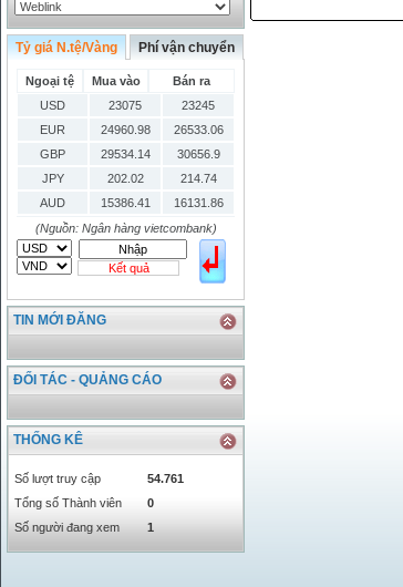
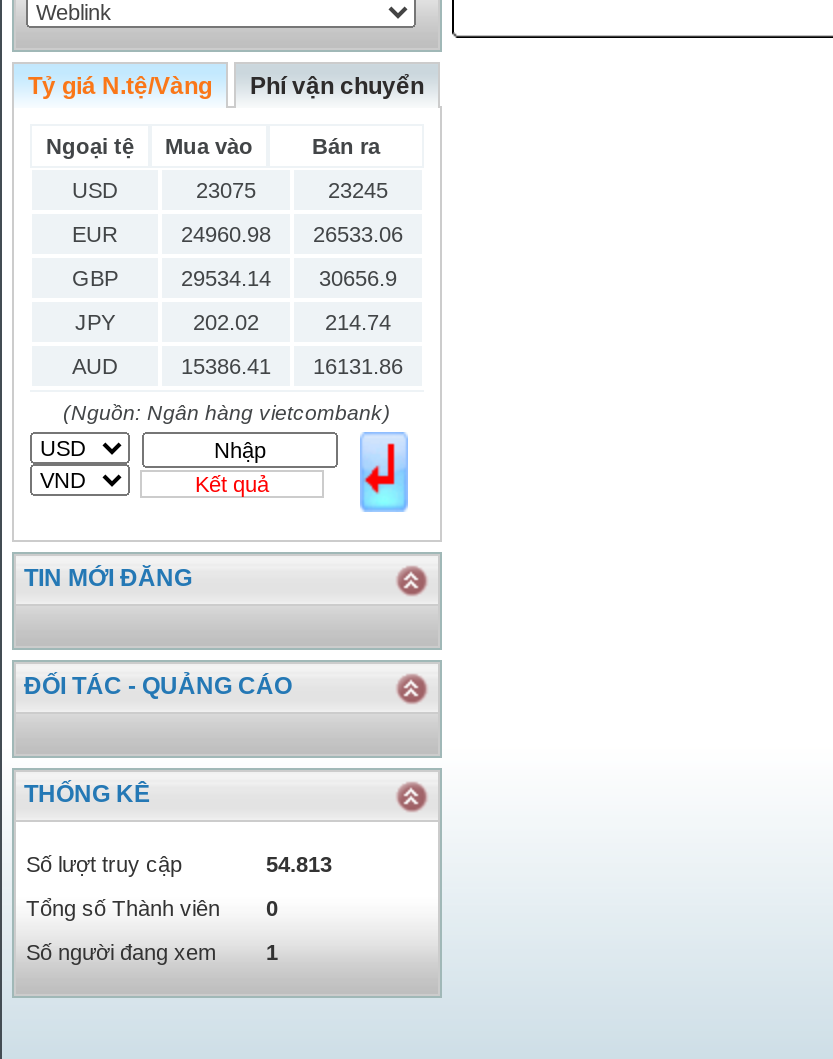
[147,472,184,485] 54.761 -> [266,852,332,876] 54.813

